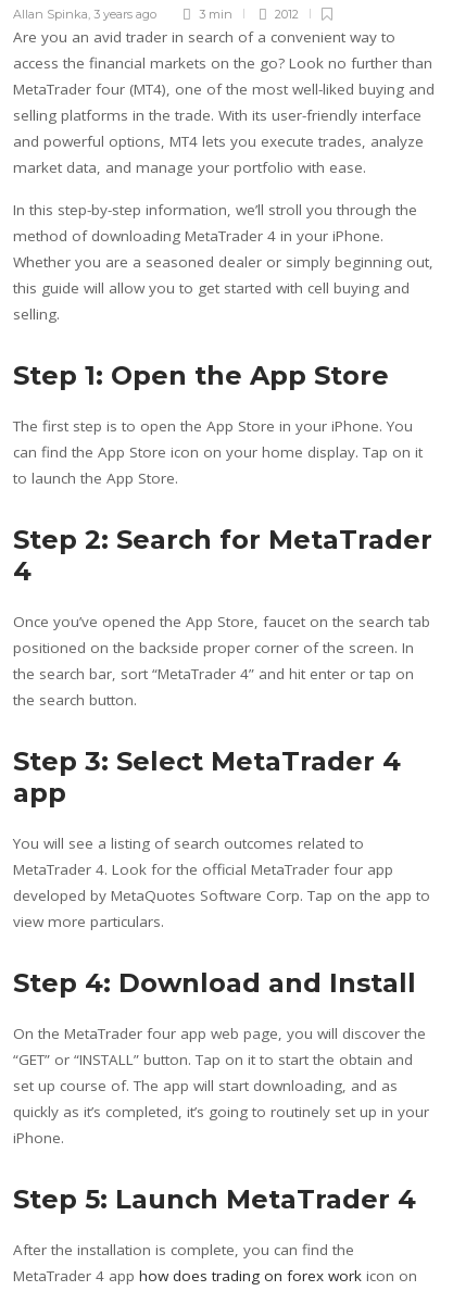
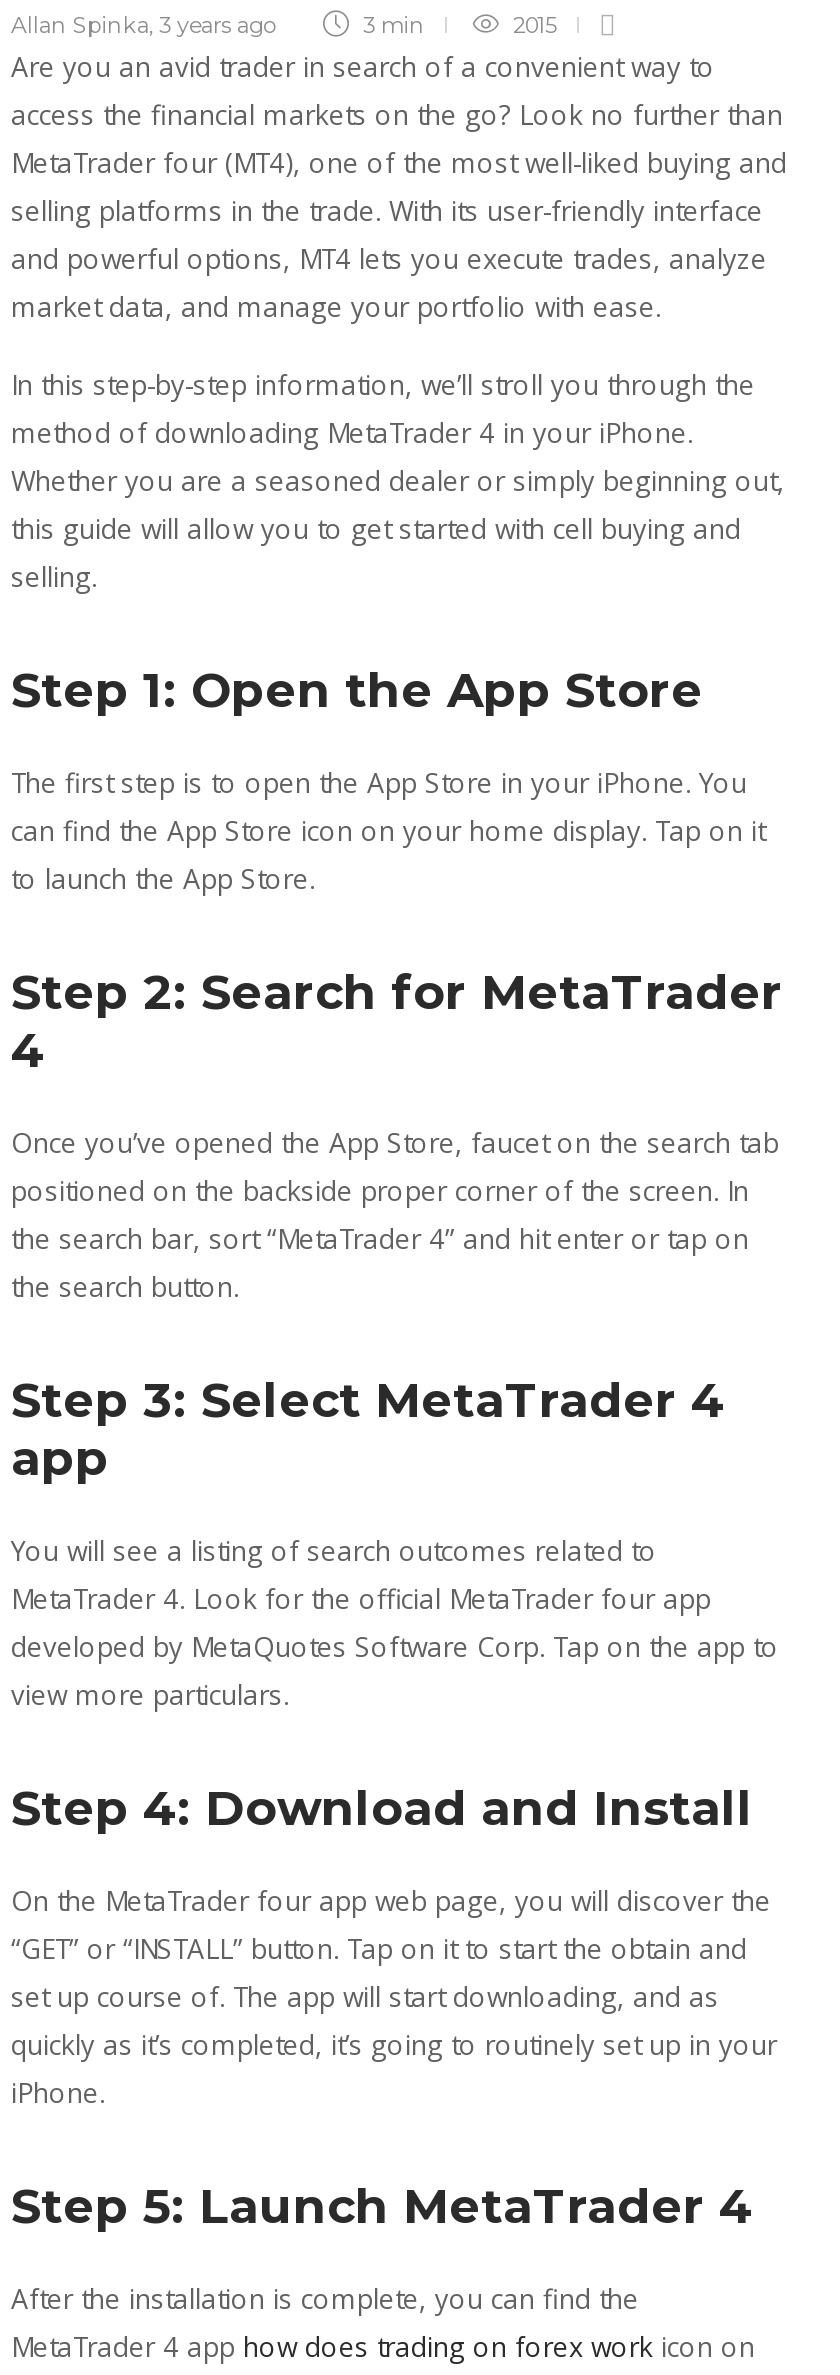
[272,7,299,22] 2012 -> [507,11,557,39] 2015

